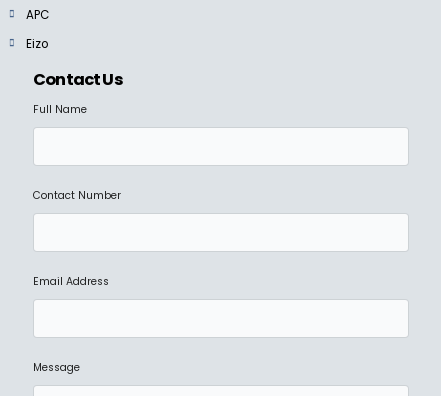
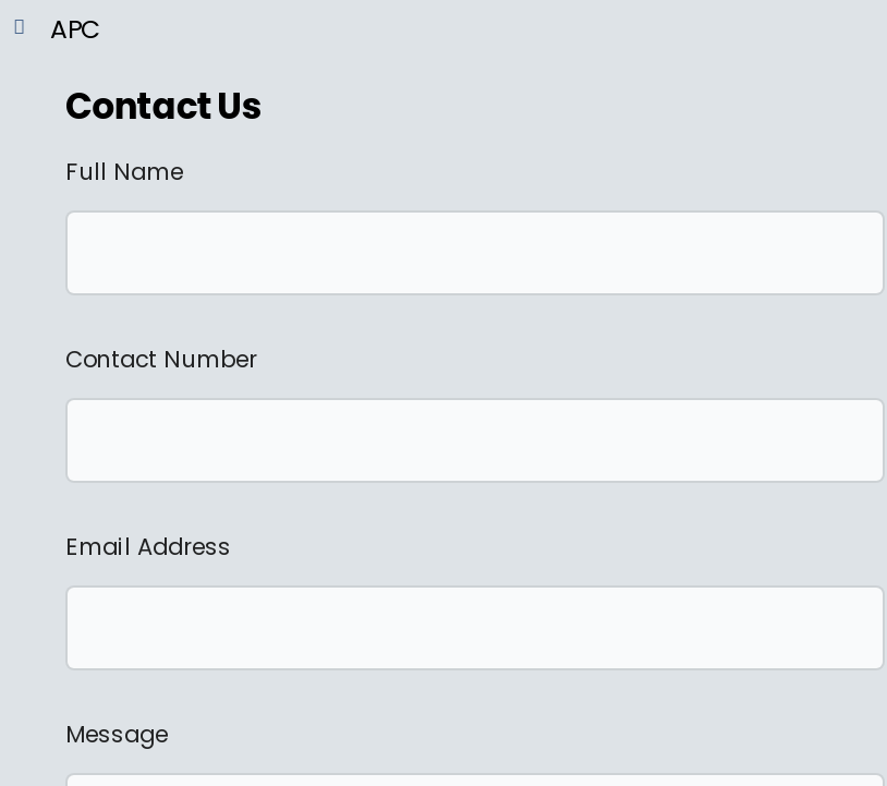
[26,36,48,52] Eizo -> none

